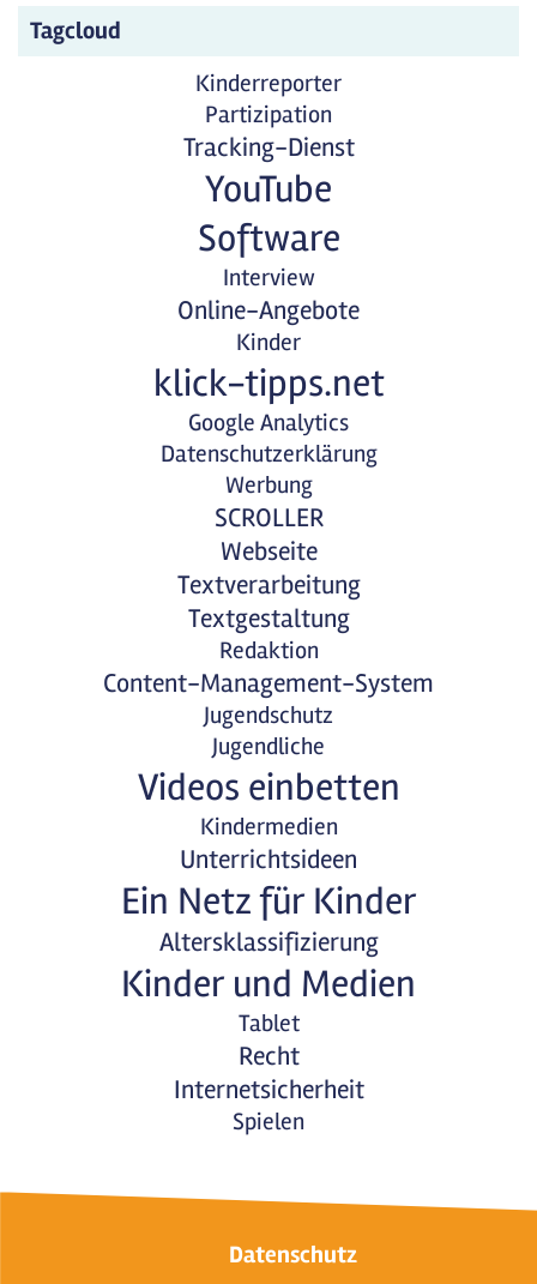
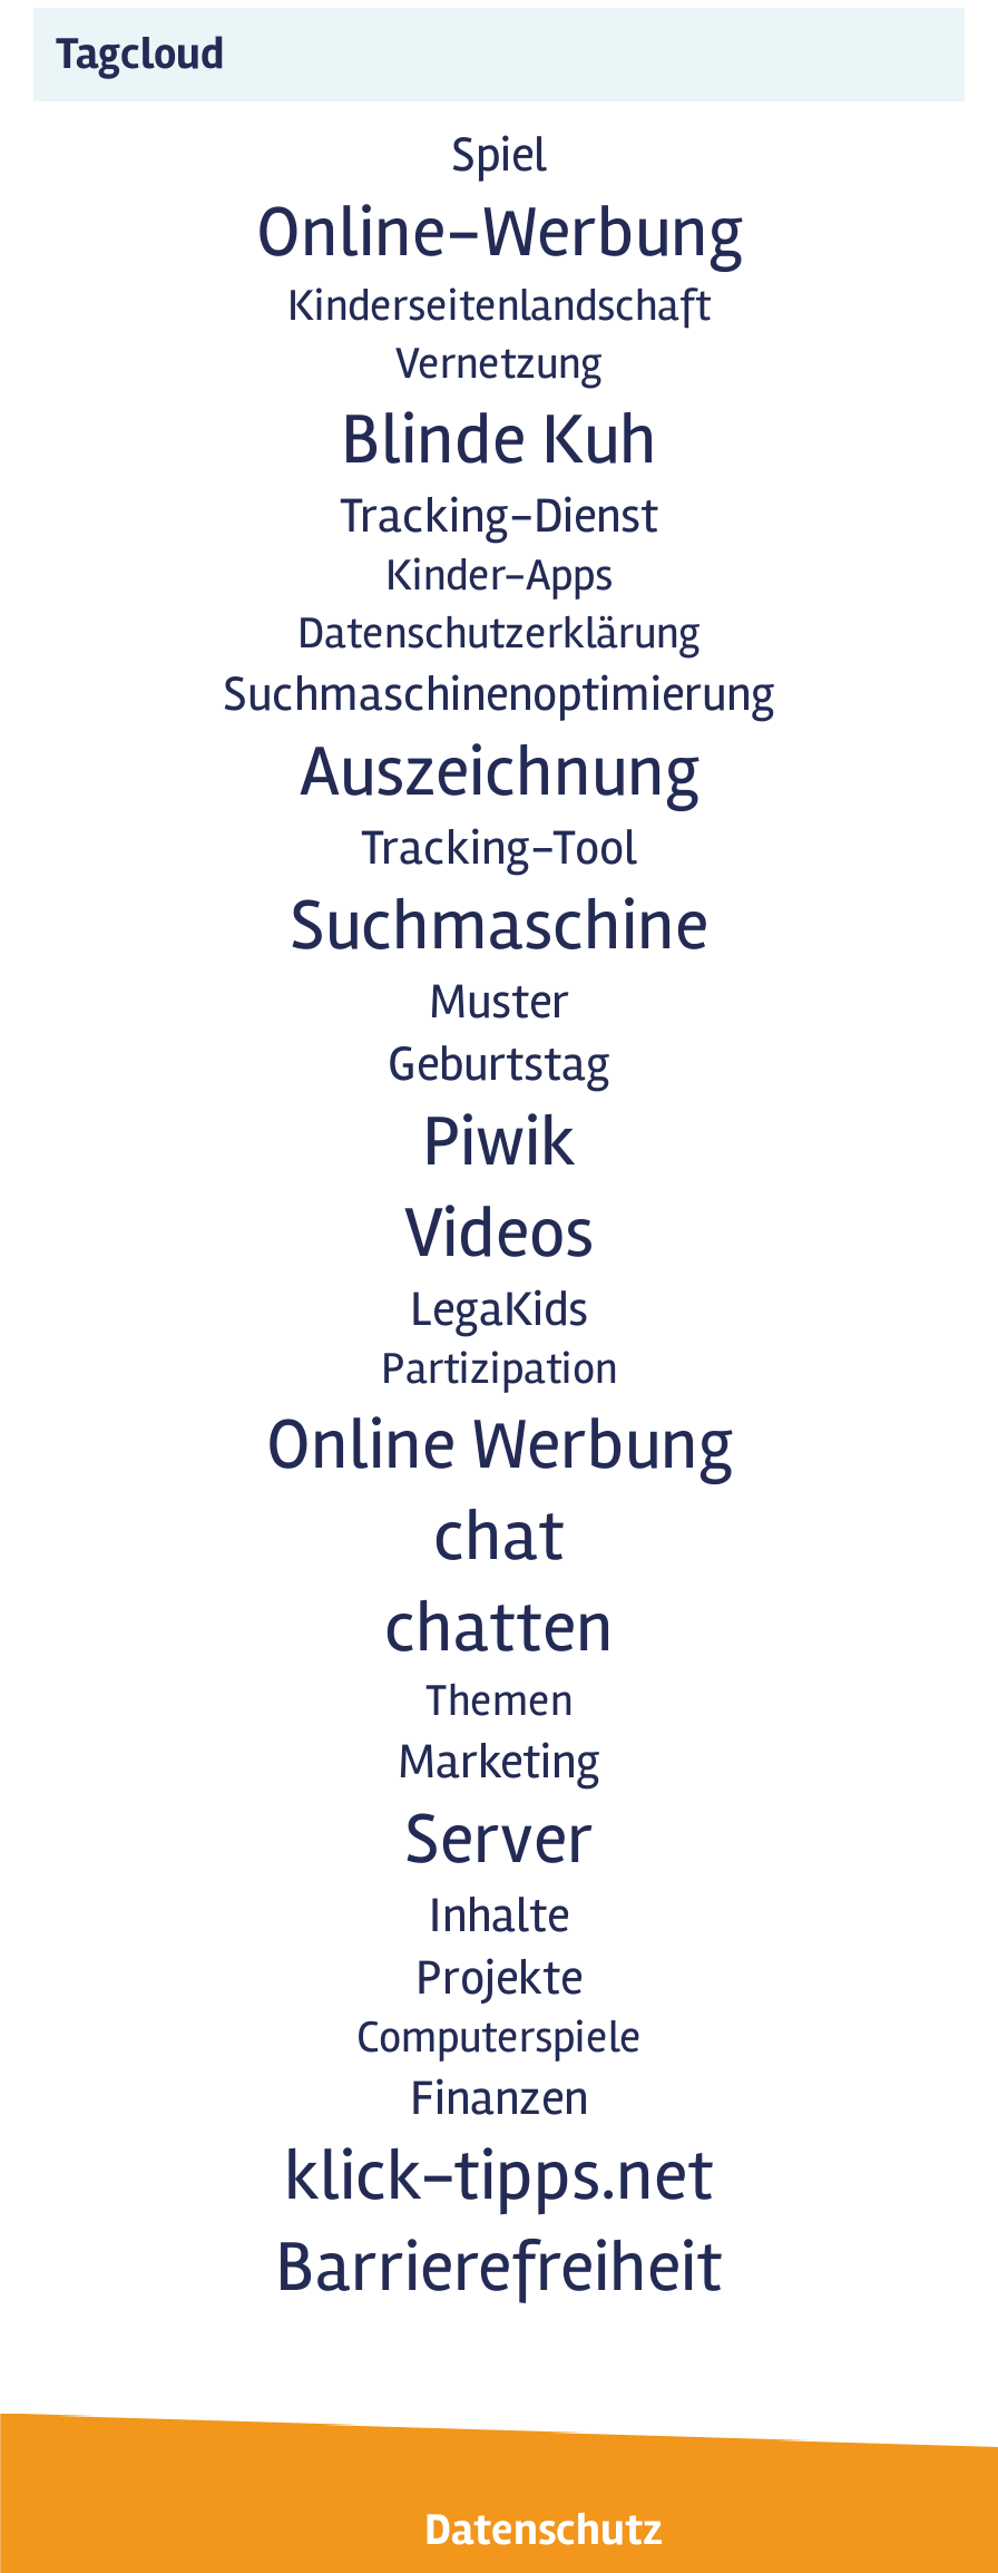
[195,68,342,98] Kinderreporter -> [223,126,775,1338] Spiel | Online-Werbung | Kinderseitenlandschaft | Vernetzung | Blinde Kuh | Kinder-Apps | Suchmaschinenoptimierung | Auszeichnung | Tracking-Tool | Suchmaschine | Muster | Geburtstag | Piwik | Videos | LegaKids
moved [205,100,332,129] -> [381,1341,617,1396]: Partizipation
moved [183,132,354,163] -> [340,487,658,545]: Tracking-Dienst
[177,165,360,357] YouTube | Software | Interview | Online-Angebote | Kinder -> [266,1401,732,2127] Online Werbung | chat | chatten | Themen | Marketing | Server | Inhalte | Projekte | Computerspiele | Finanzen
moved [153,360,384,406] -> [284,2132,714,2219]: klick-tipps.net
[103,408,434,1137] Google Analytics | Werbung | SCROLLER | Webseite | Textverarbeitung | Textgestaltung | Redaktion | Content-Management-System | Jugendschutz | Jugendliche | Videos einbetten | Kindermedien | Unterrichtsideen | Ein Netz für Kinder | Altersklassifizierung | Kinder und Medien | Tablet | Recht | Internetsicherheit | Spielen -> [275,2223,723,2310] Barrierefreiheit
moved [160,439,377,469] -> [297,605,701,661]: Datenschutzerklärung

